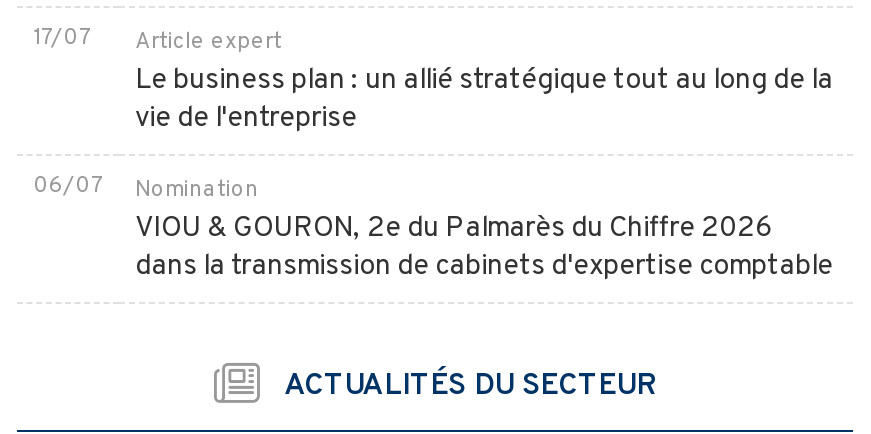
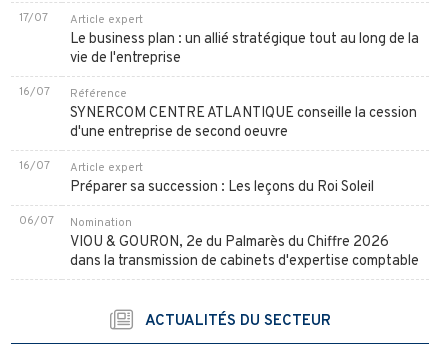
none -> [19,85,417,197] 16/07 | Référence | SYNERCOM CENTRE ATLANTIQUE conseille la cession | d'une entreprise de second oeuvre | 16/07 | Article expert | Préparer sa succession : Les leçons du Roi Soleil

